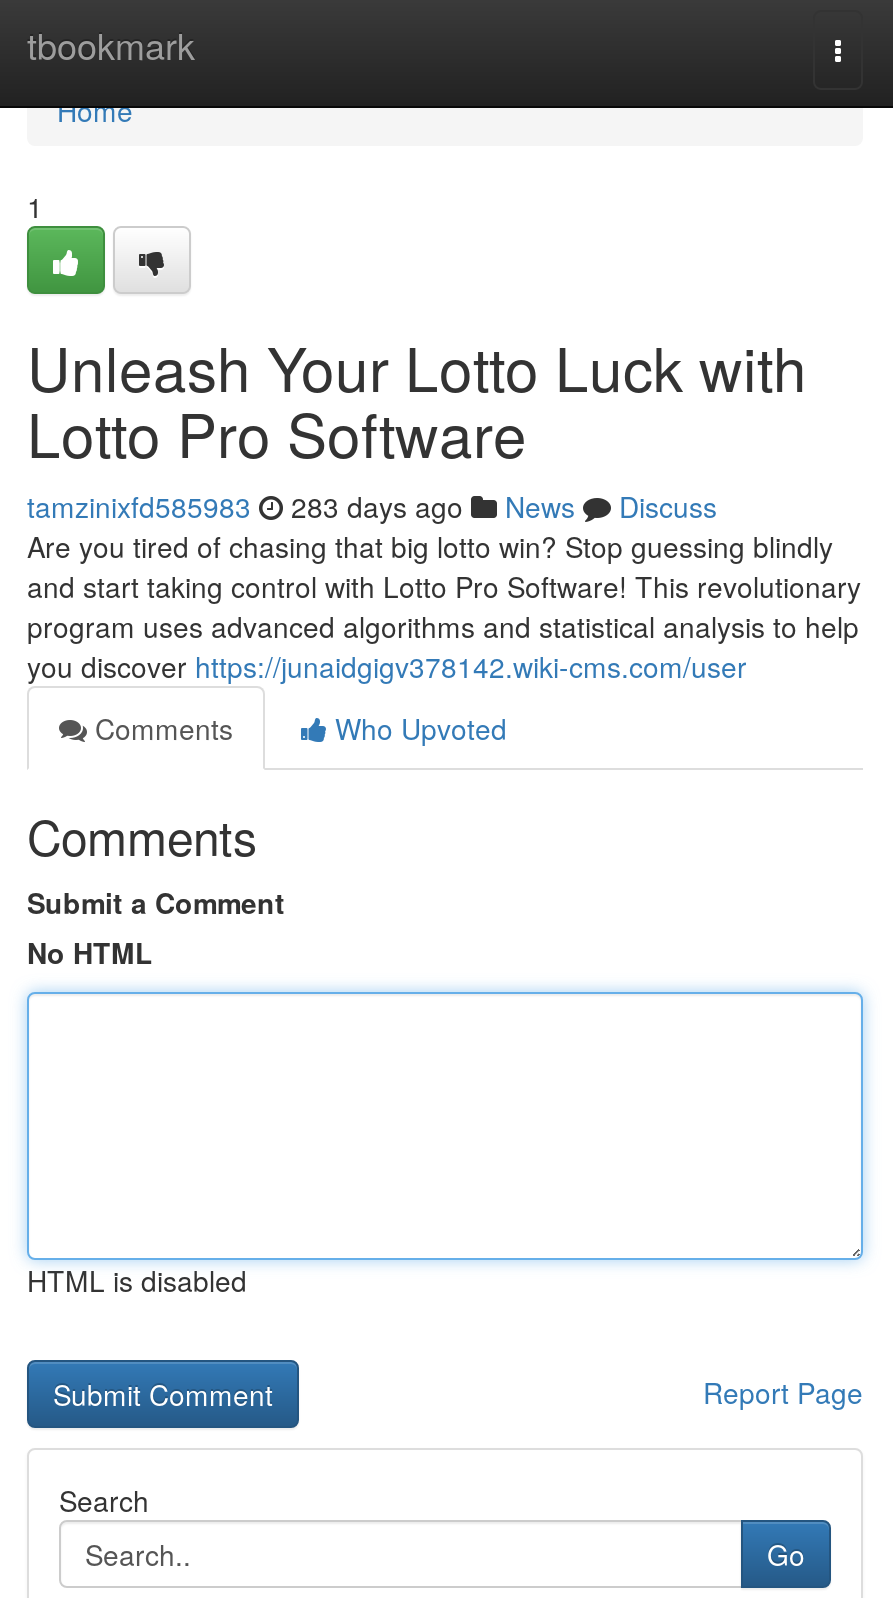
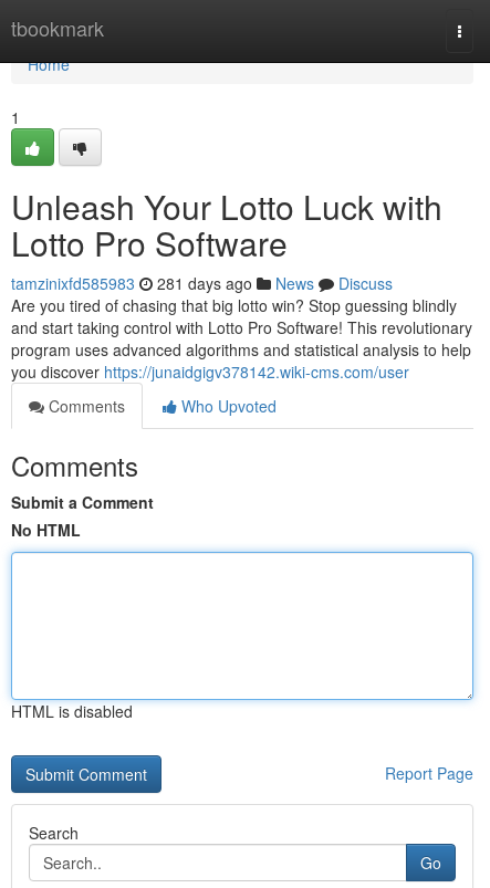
[27,486,717,526] tamzinixfd585983 283 days ago News Discuss -> [11,272,393,294] tamzinixfd585983 281 days ago News Discuss

